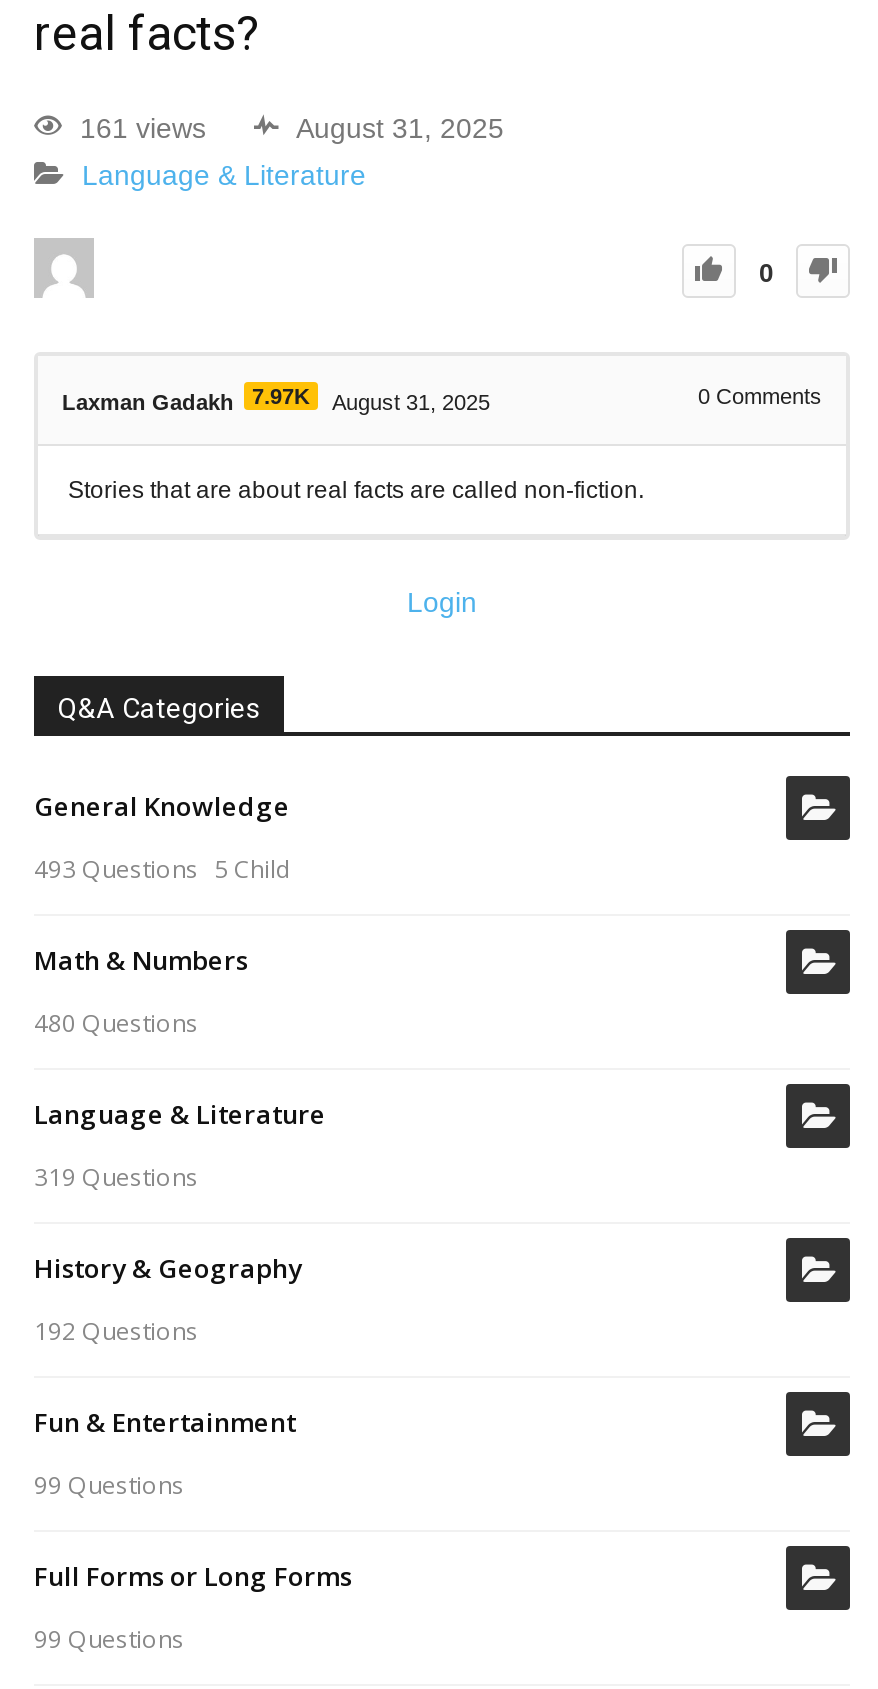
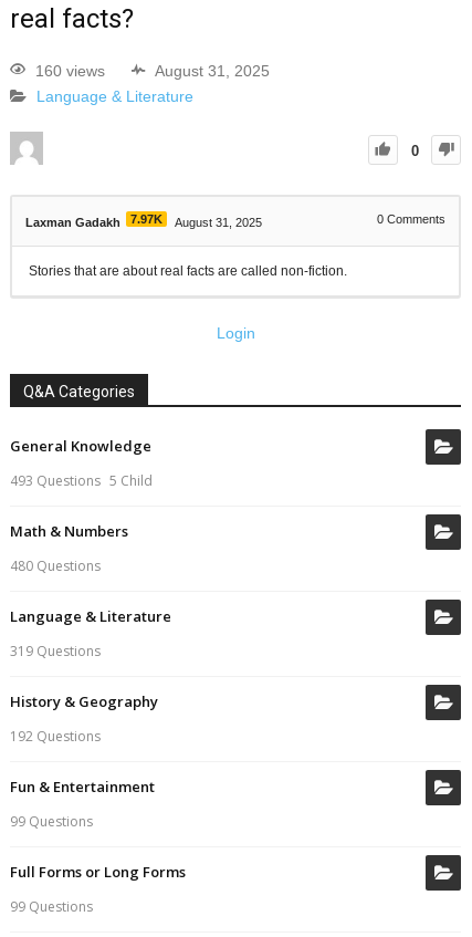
[80,113,206,145] 161 views -> [35,62,105,80] 160 views

